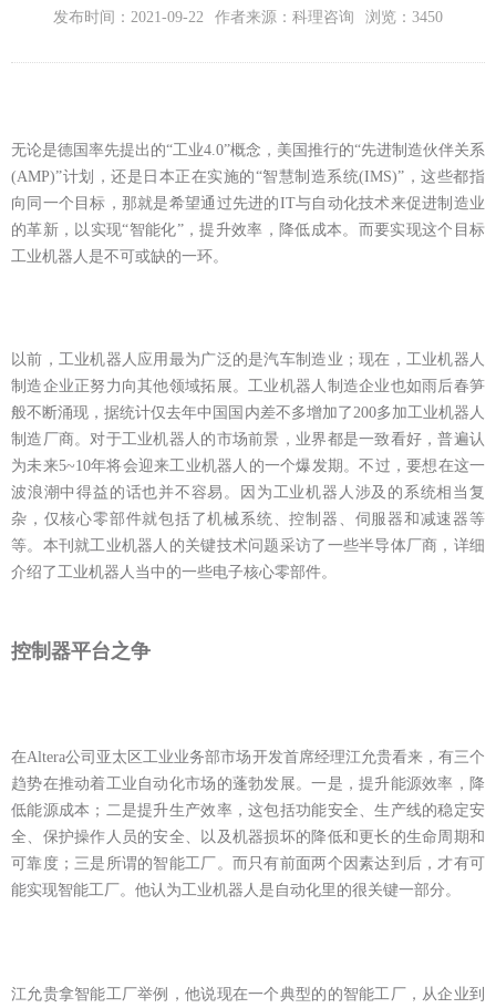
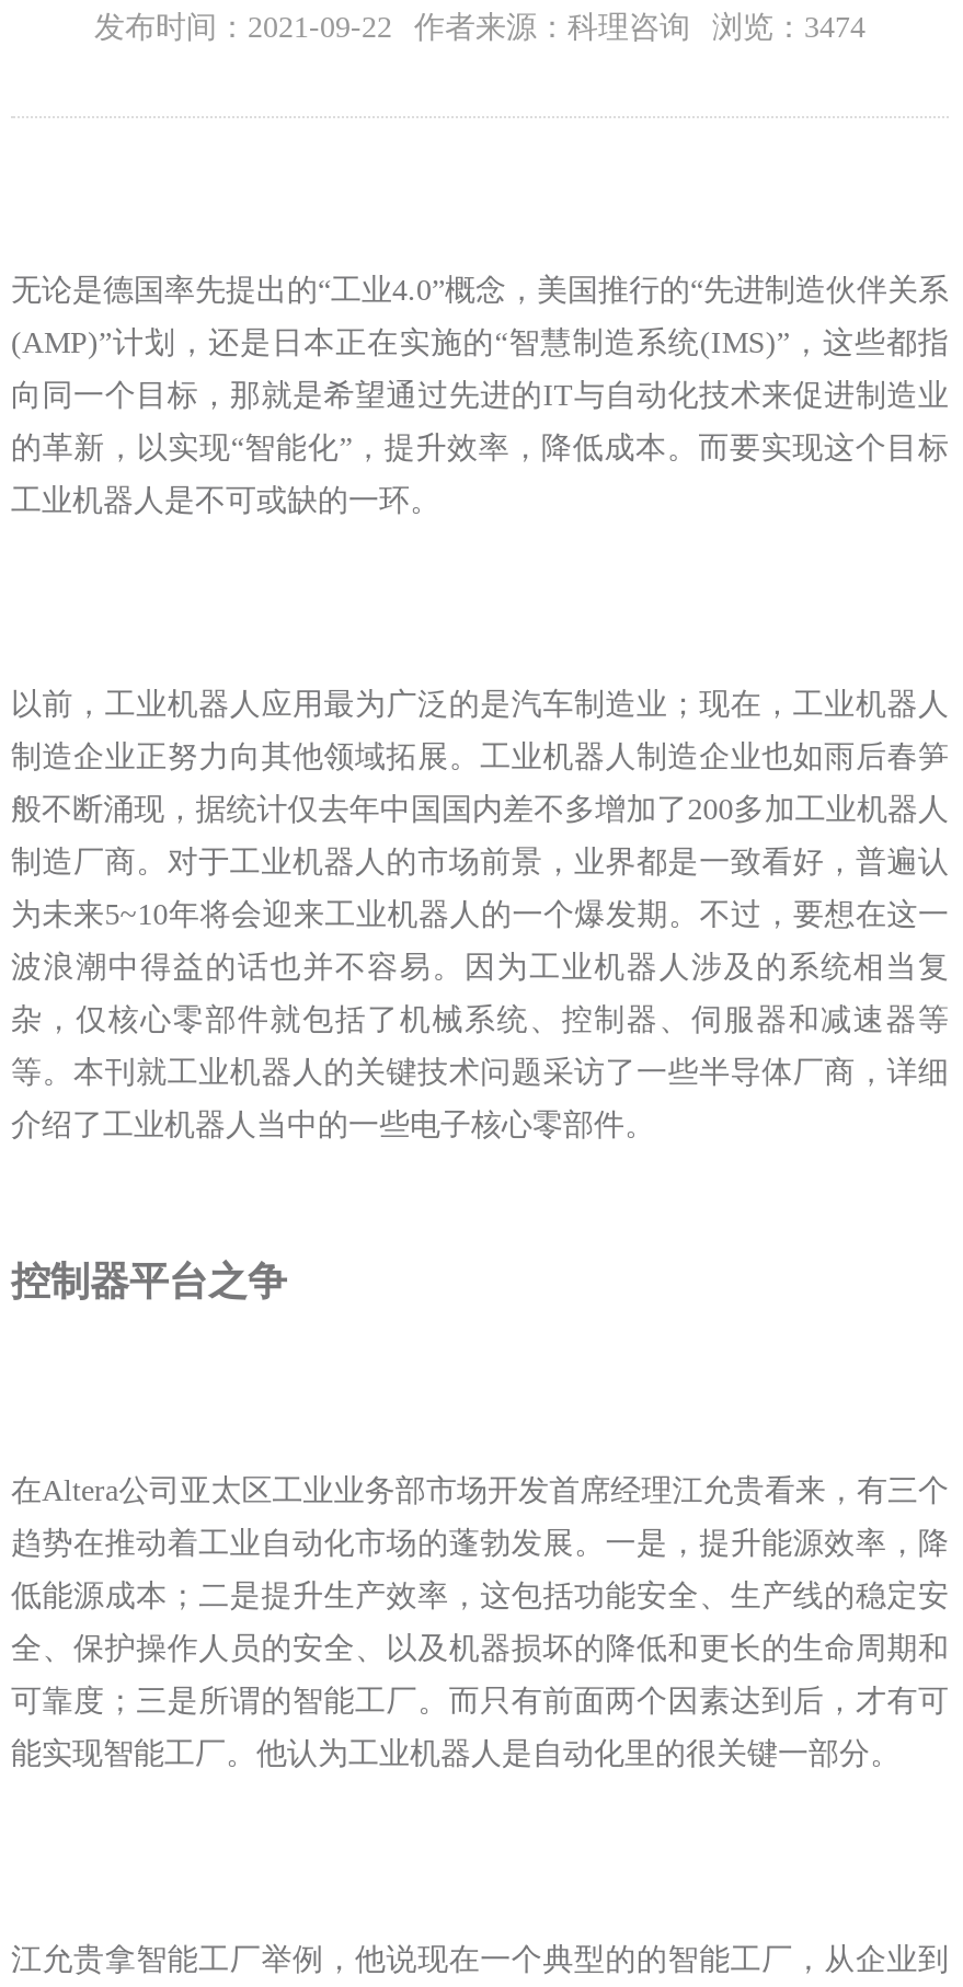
[53,9,443,25] 发布时间：2021-09-22 作者来源：科理咨询 浏览：3450 -> [94,11,865,44] 发布时间：2021-09-22 作者来源：科理咨询 浏览：3474

